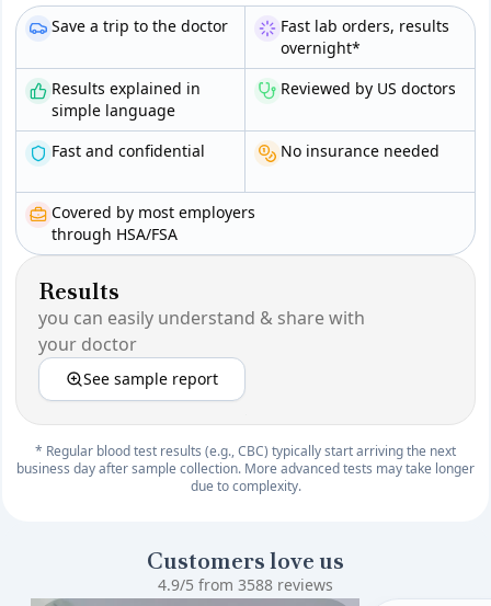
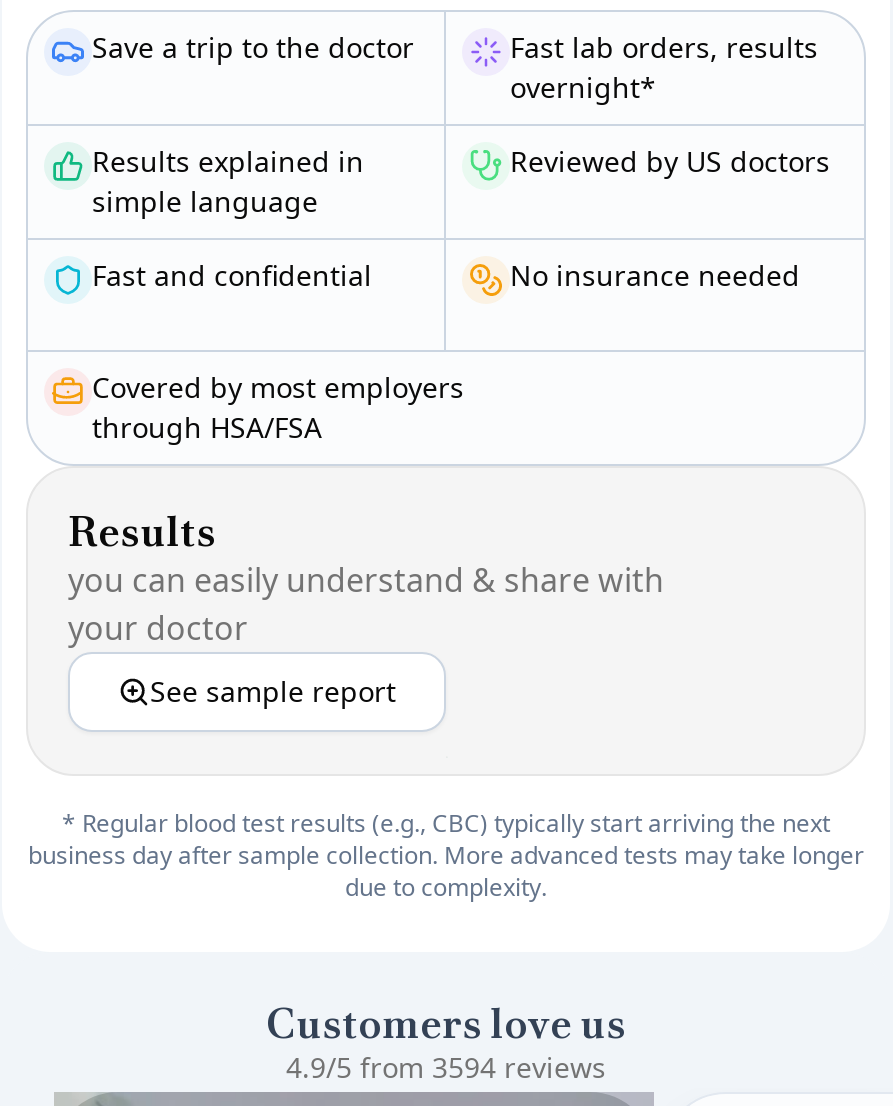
[158,574,333,595] 4.9/5 from 3588 reviews -> [286,1048,606,1086] 4.9/5 from 3594 reviews

